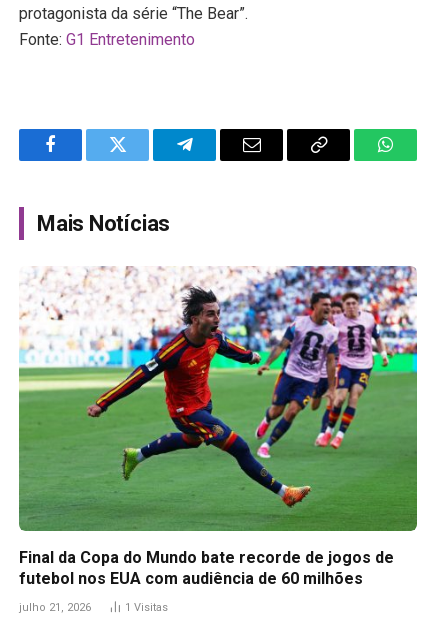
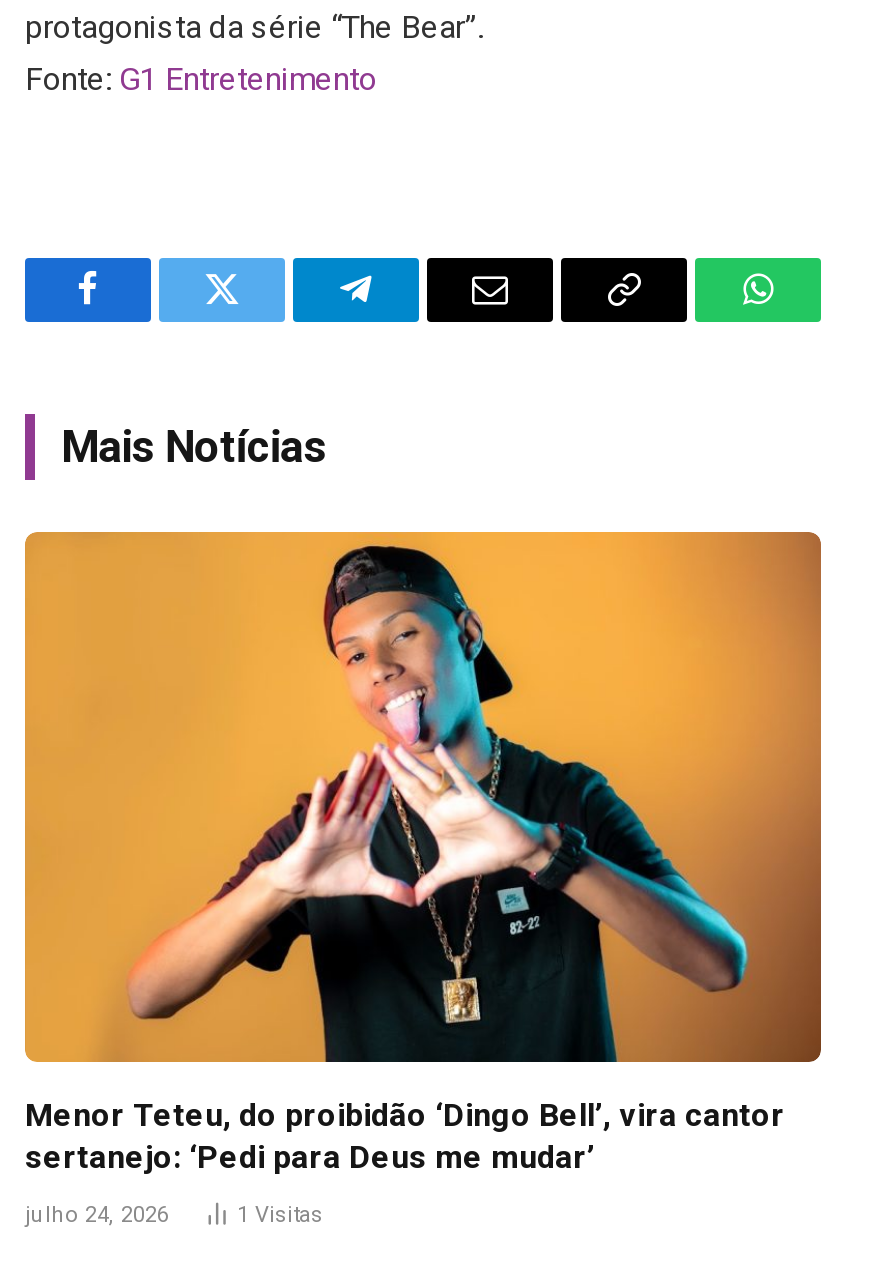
[18,265,418,588] [image] | Final da Copa do Mundo bate recorde de jogos de | futebol nos EUA com audiência de 60 milhões -> [23,530,823,1176] [image] | Menor Teteu, do proibidão ‘Dingo Bell’, vira cantor | sertanejo: ‘Pedi para Deus me mudar’
[19,601,91,614] julho 21, 2026 -> [25,1202,169,1228] julho 24, 2026

